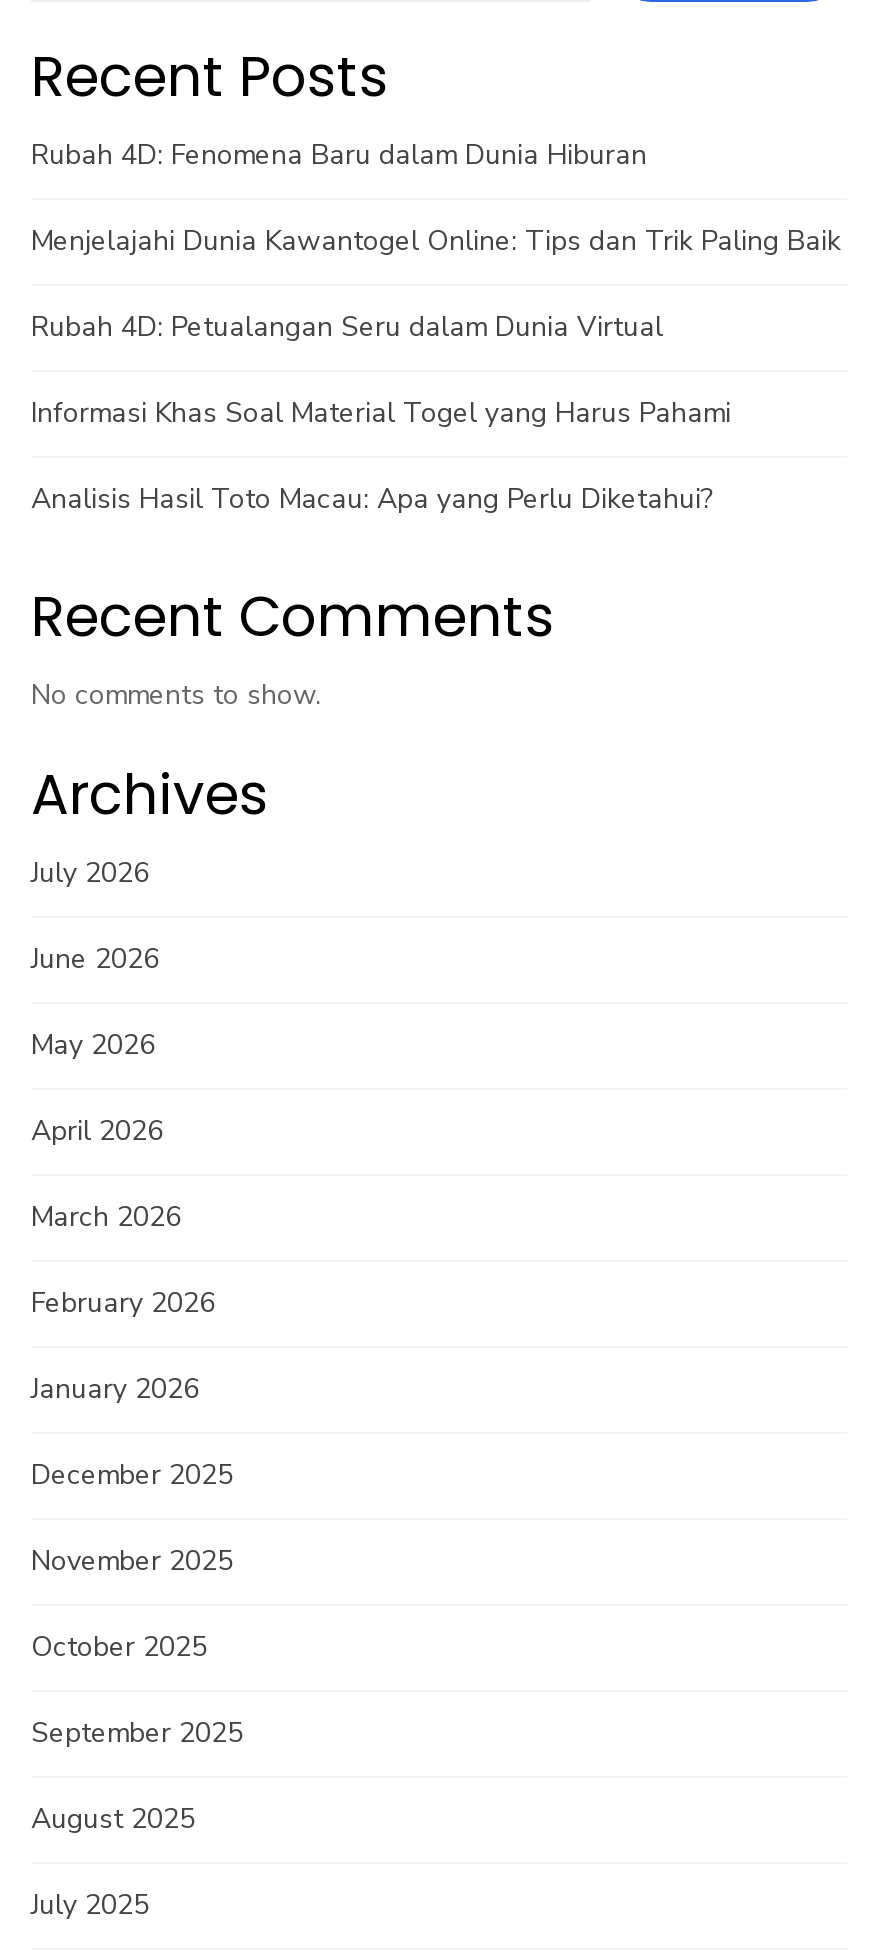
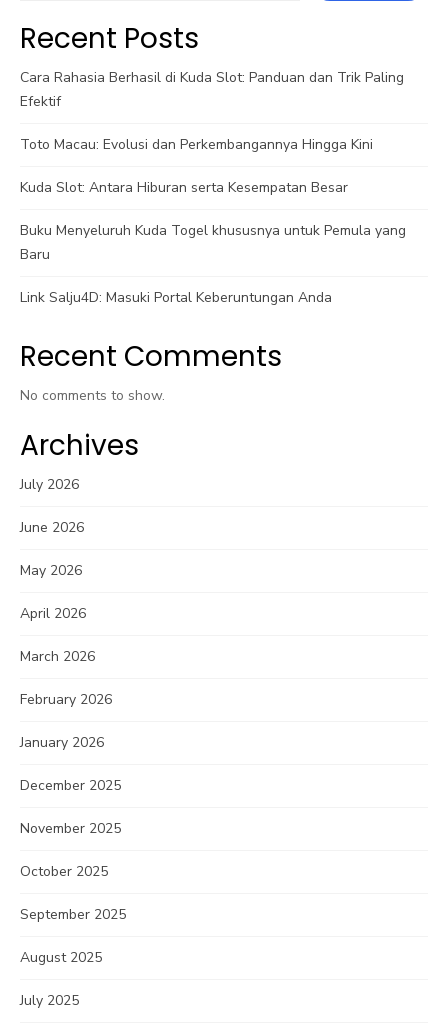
[31,136,647,174] Rubah 4D: Fenomena Baru dalam Dunia Hiburan -> [20,68,404,111] Cara Rahasia Berhasil di Kuda Slot: Panduan dan Trik Paling | Efektif
[31,222,841,260] Menjelajahi Dunia Kawantogel Online: Tips dan Trik Paling Baik -> [20,135,373,154] Toto Macau: Evolusi dan Perkembangannya Hingga Kini
[31,308,663,346] Rubah 4D: Petualangan Seru dalam Dunia Virtual -> [20,178,348,197] Kuda Slot: Antara Hiburan serta Kesempatan Besar
[31,394,731,432] Informasi Khas Soal Material Togel yang Harus Pahami -> [20,221,406,264] Buku Menyeluruh Kuda Togel khususnya untuk Pemula yang | Baru
[31,480,713,518] Analisis Hasil Toto Macau: Apa yang Perlu Diketahui? -> [20,288,332,307] Link Salju4D: Masuki Portal Keberuntungan Anda

